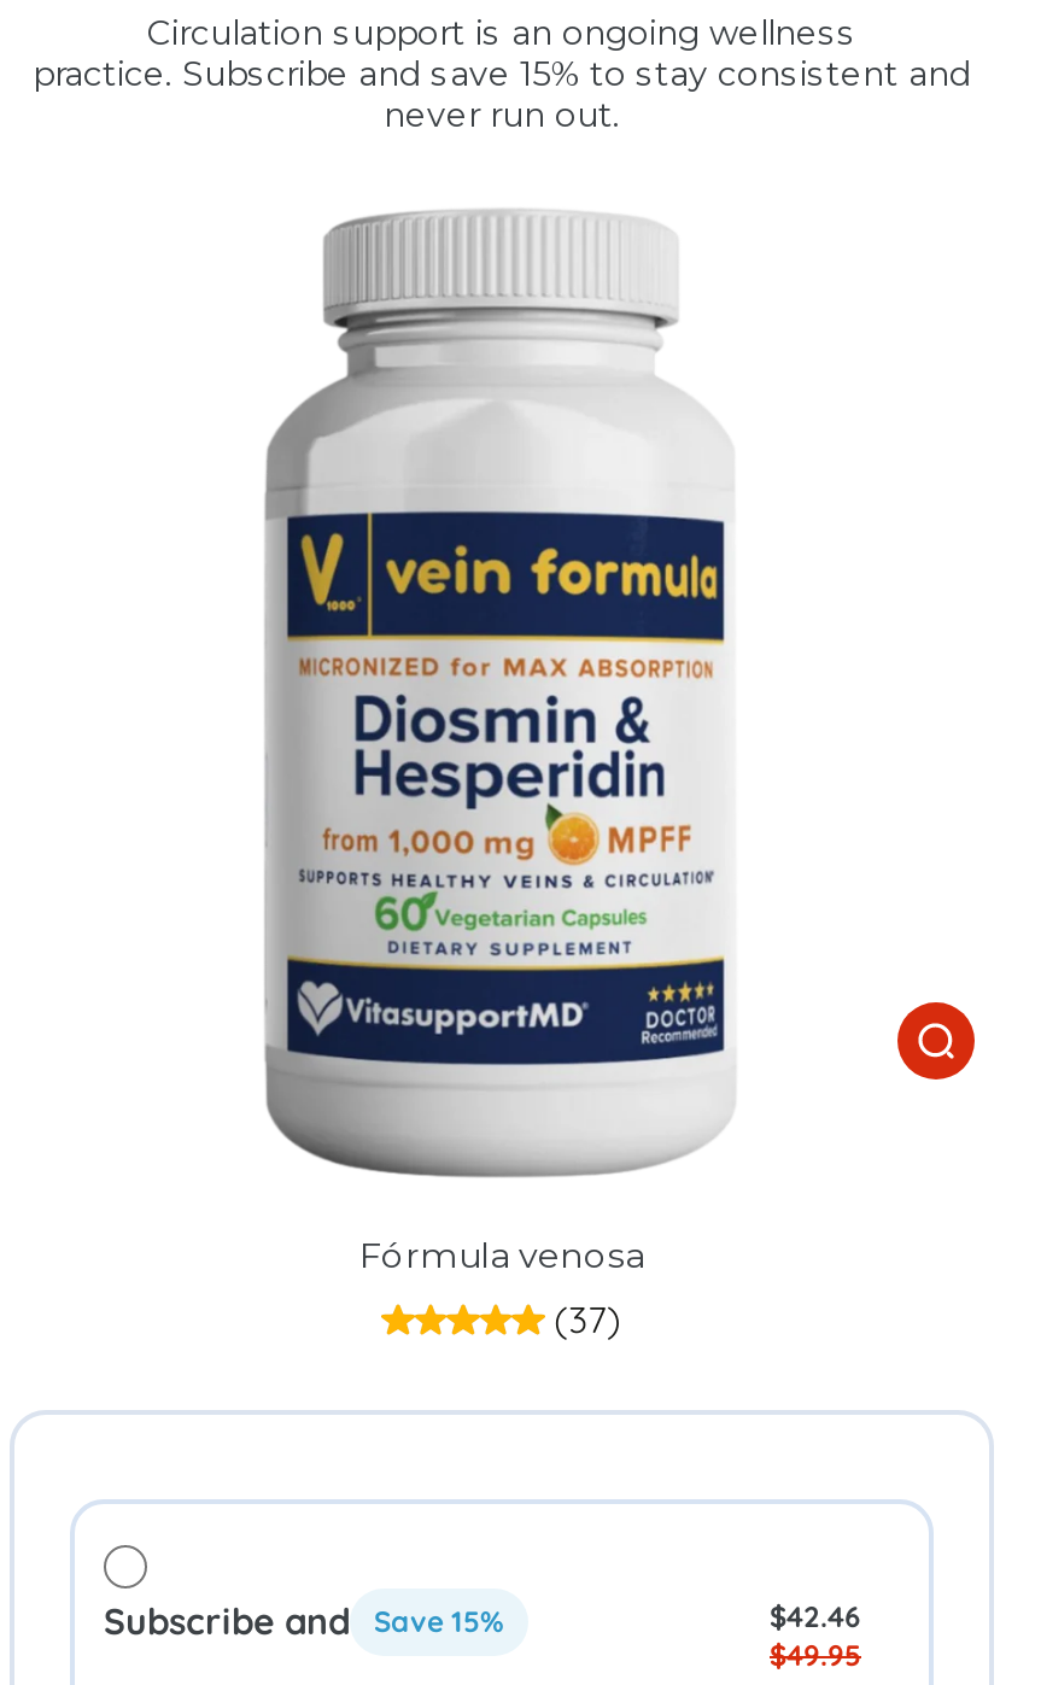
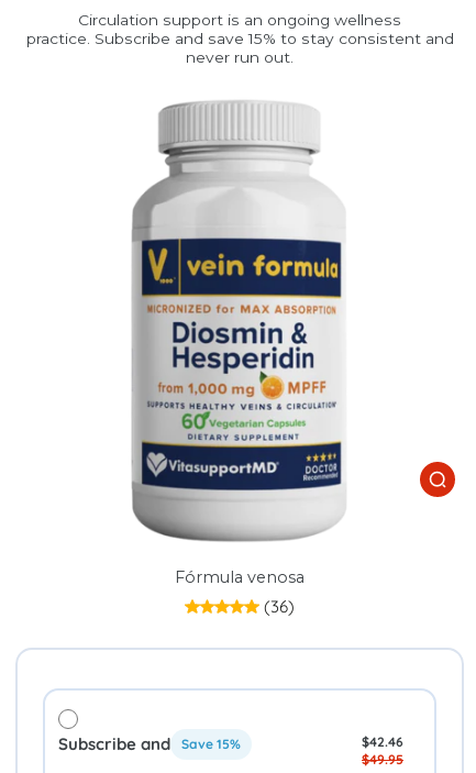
[554,1296,621,1342] (37) -> [263,596,294,617] (36)

